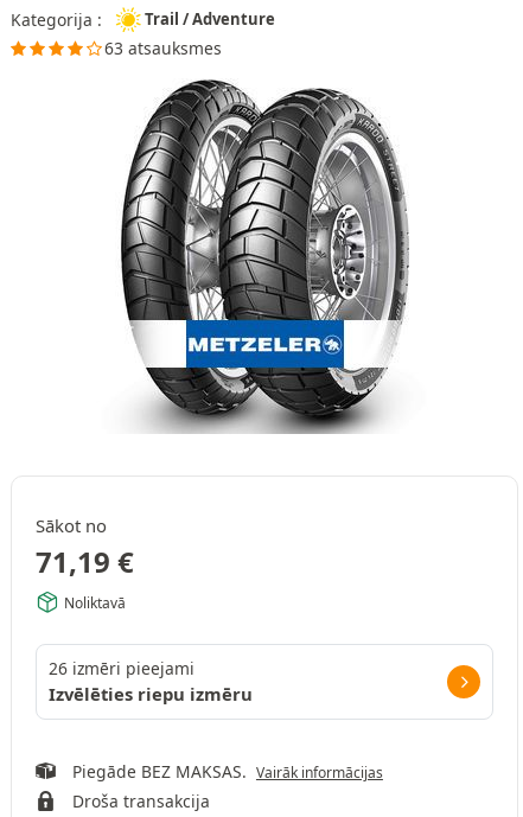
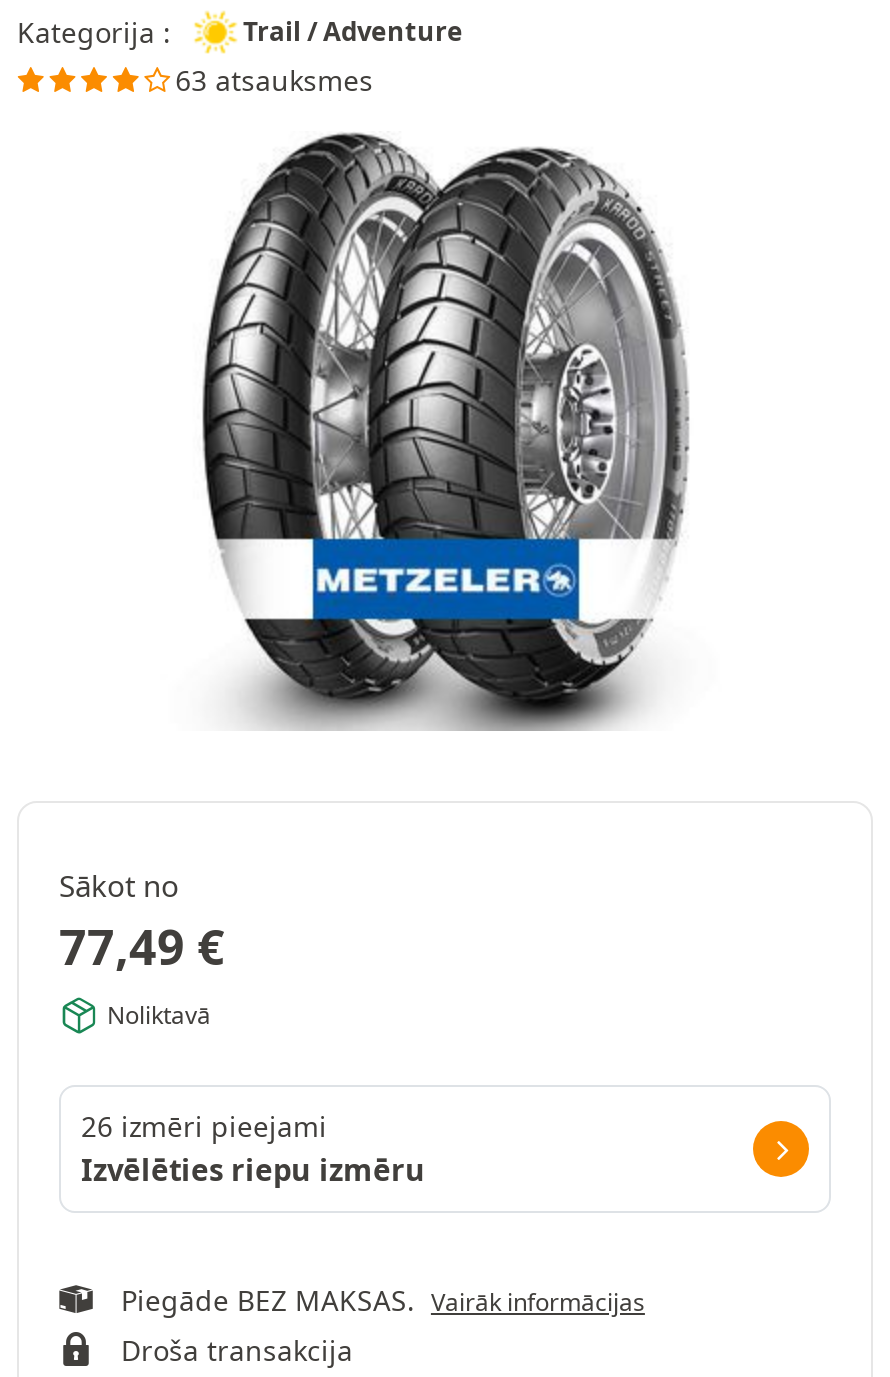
[36,541,134,580] 71,19 € -> [59,912,225,978] 77,49 €

